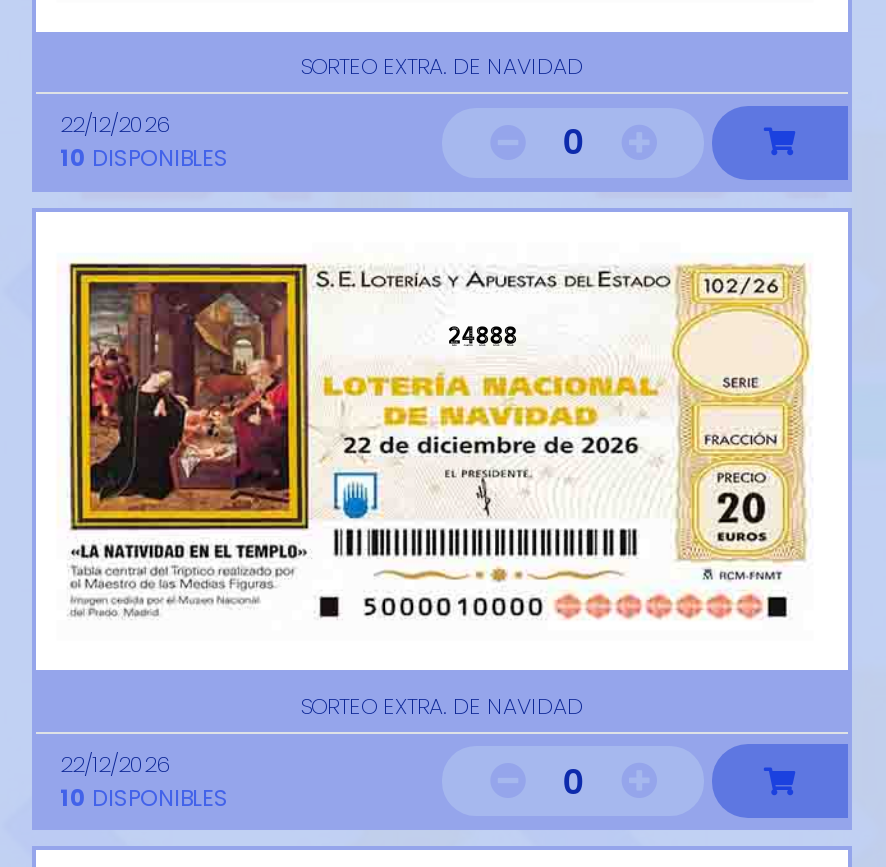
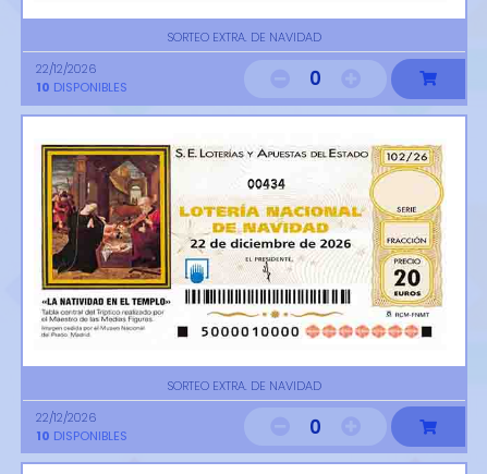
[448,320,518,352] 24888 -> [247,175,285,193] 00434

